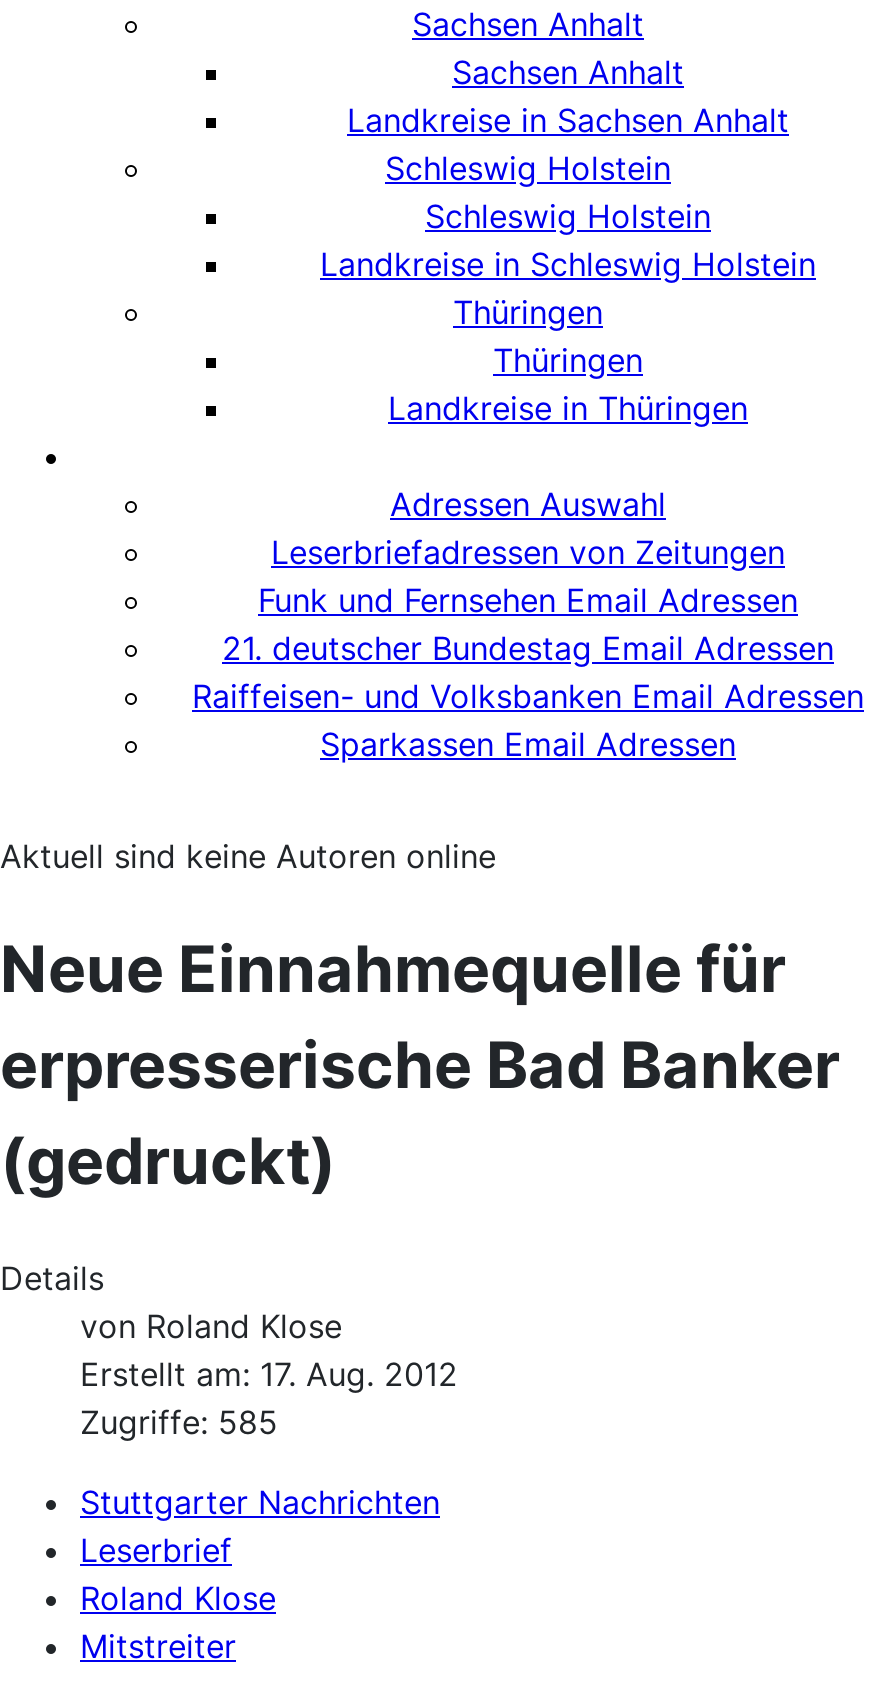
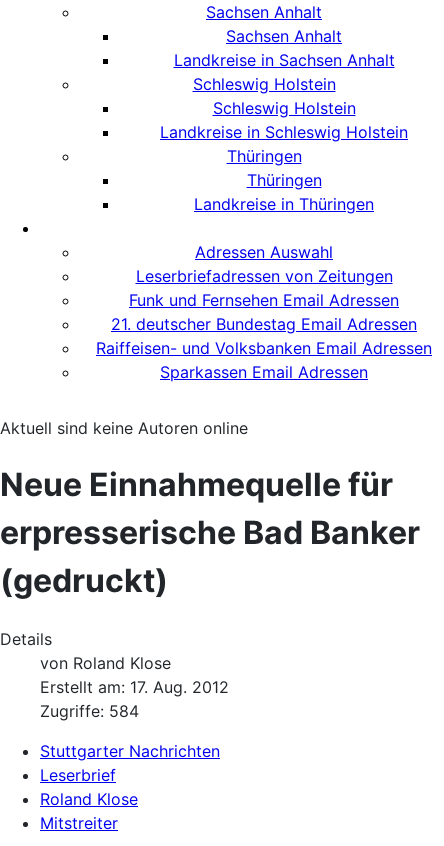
[80,1402,278,1442] Zugriffe: 585 -> [40,701,139,721] Zugriffe: 584

